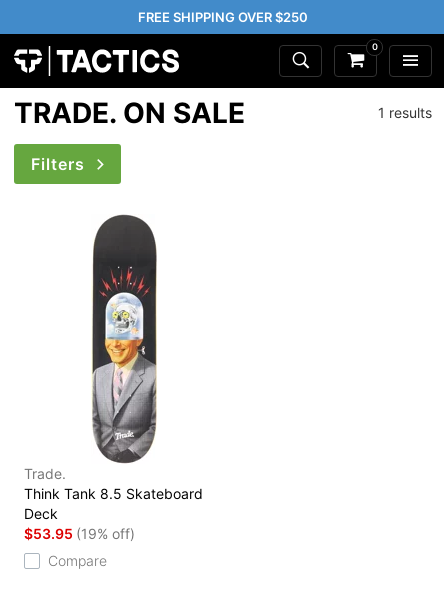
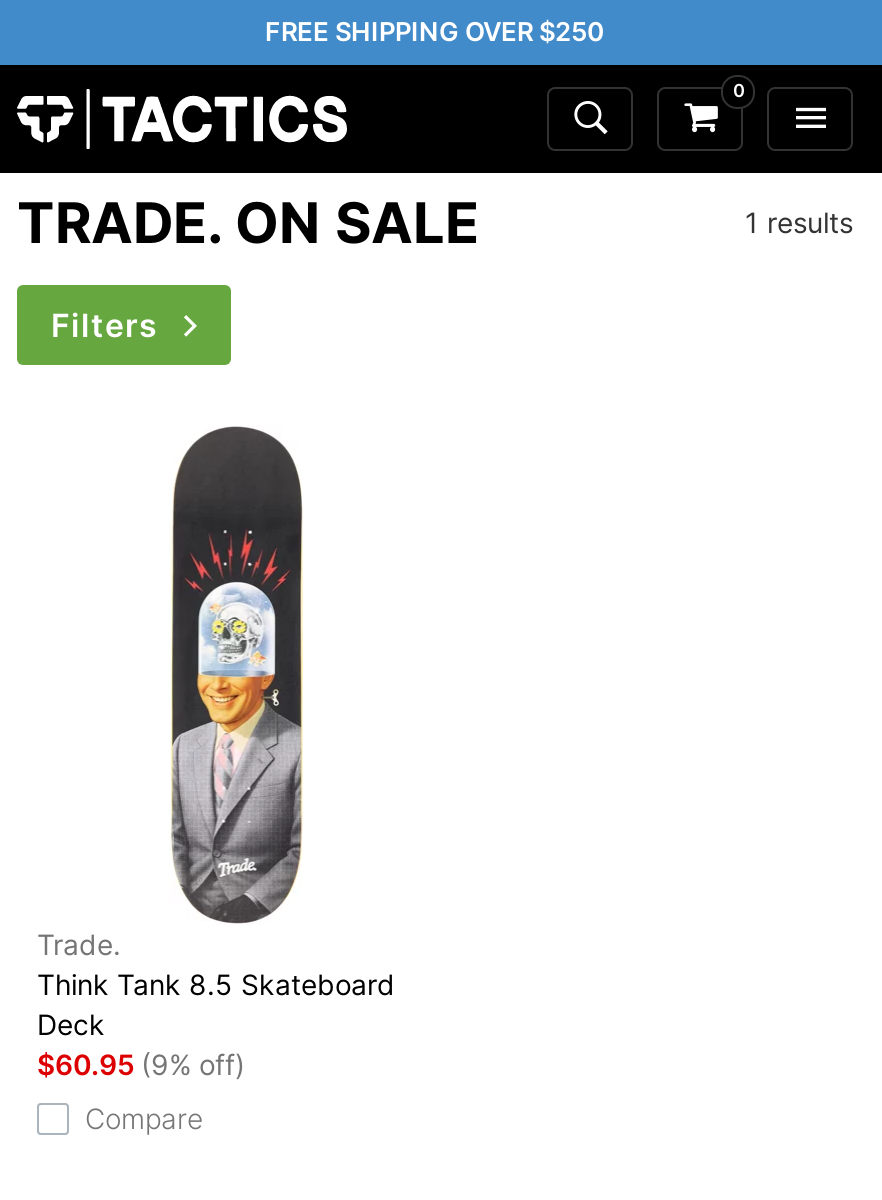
[24,525,135,542] $53.95 (19% off) -> [37,1047,245,1081] $60.95 (9% off)

